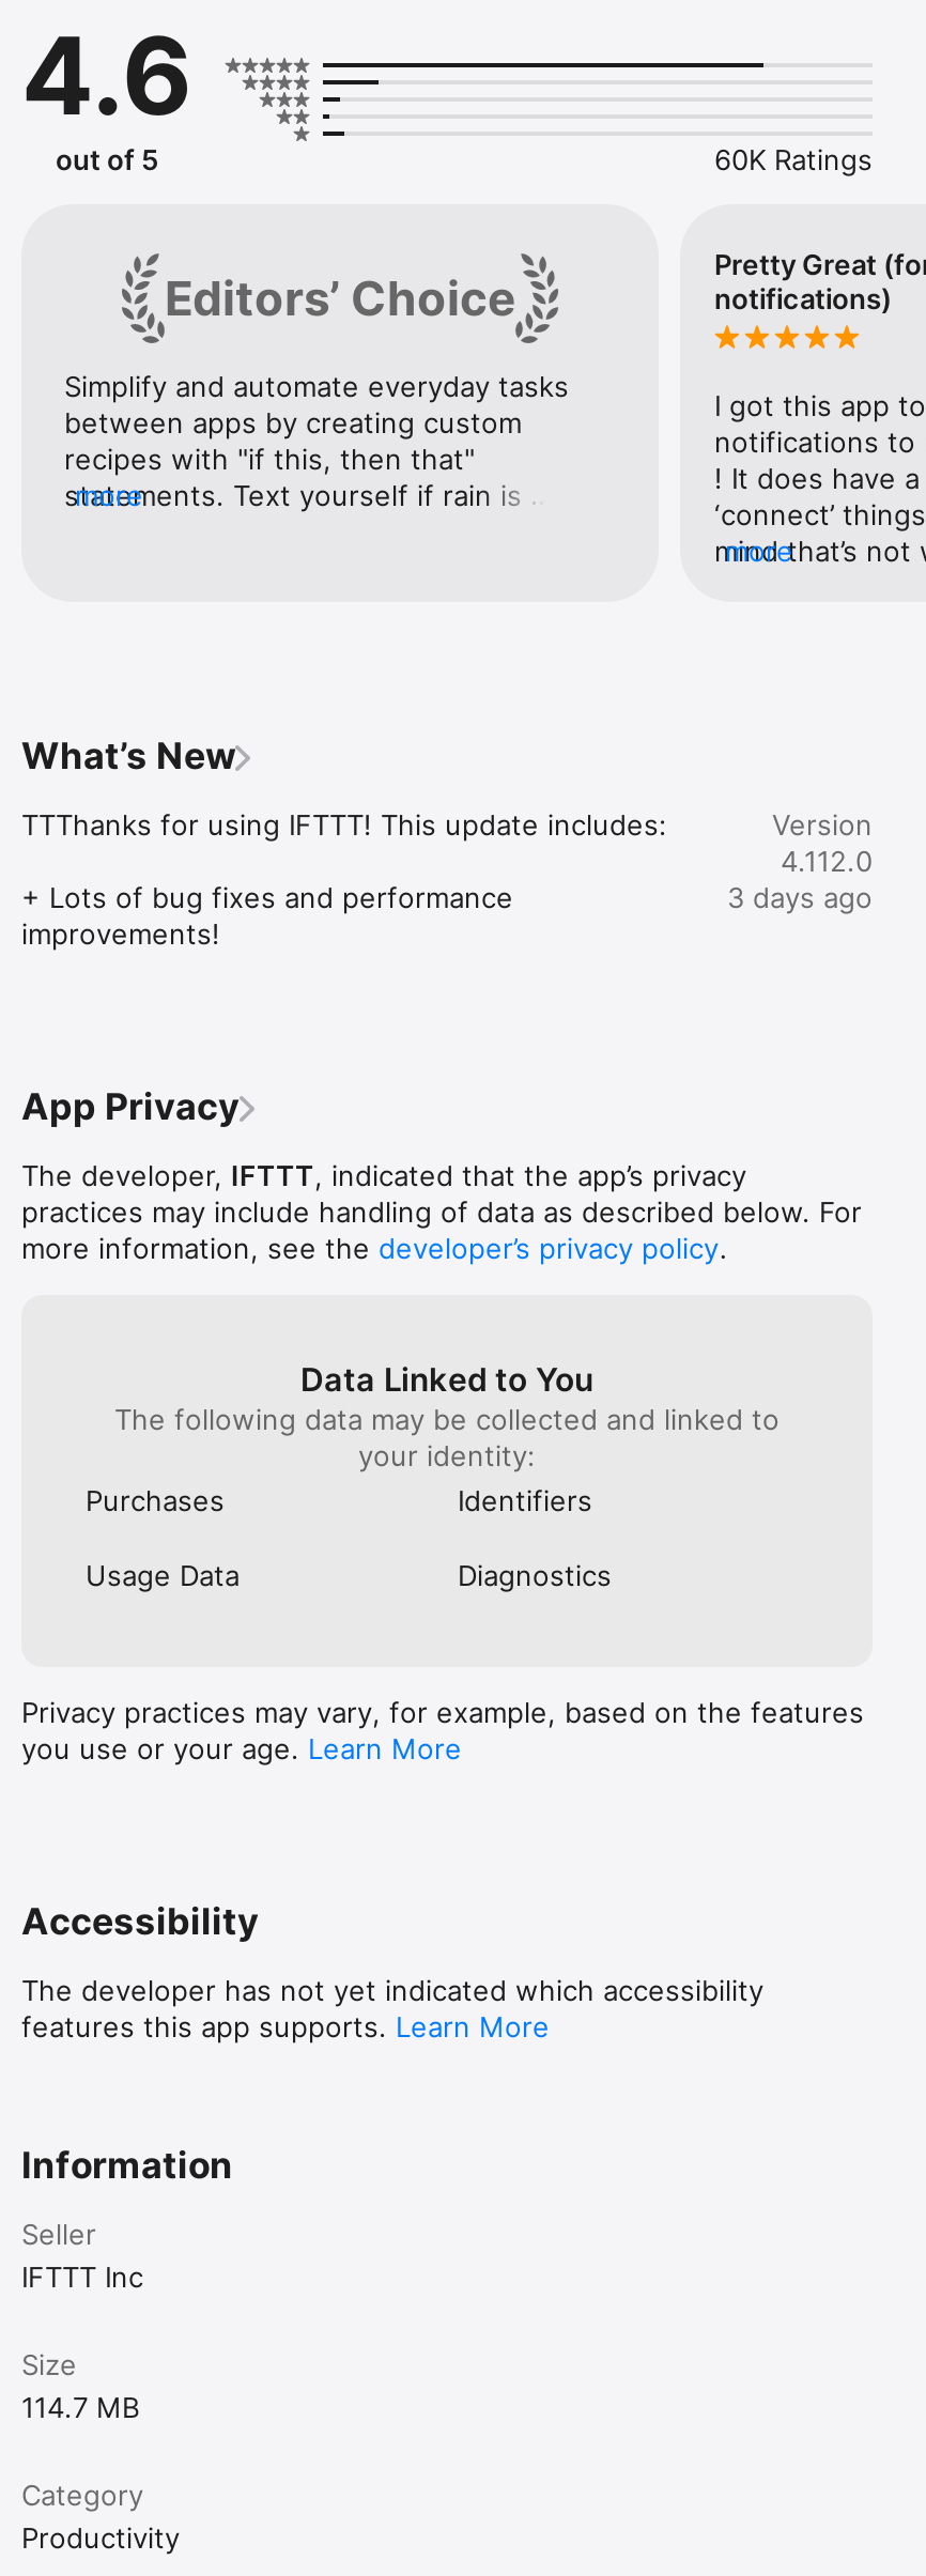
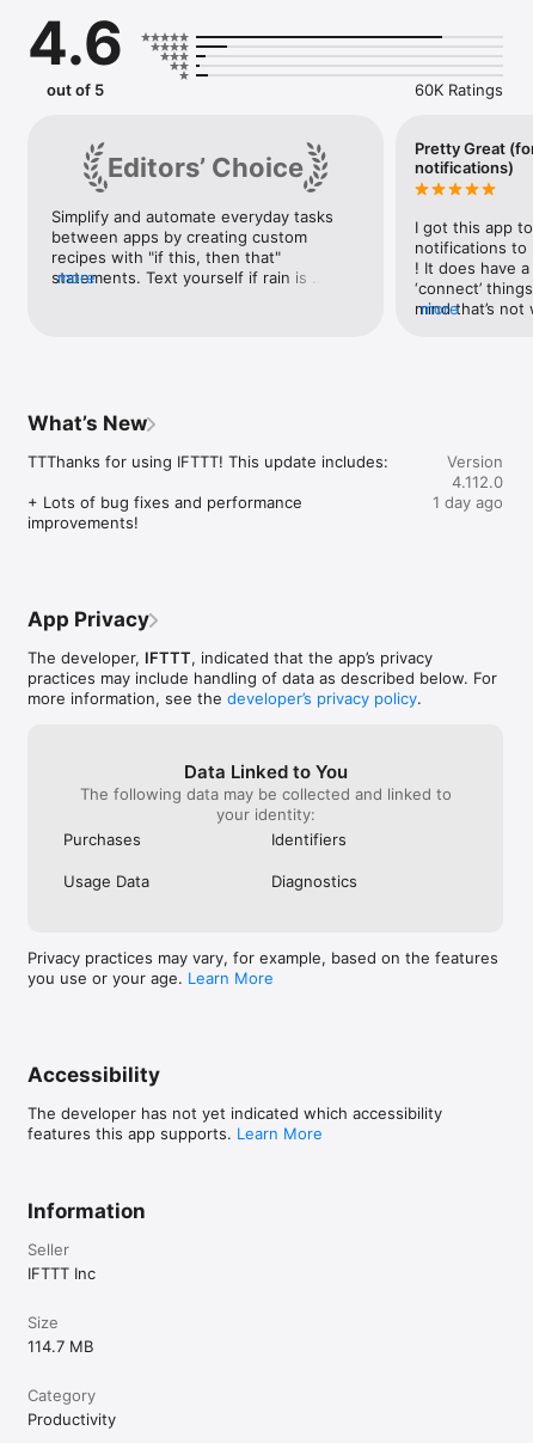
[727,880,873,915] 3 days ago -> [433,493,503,512] 1 day ago

